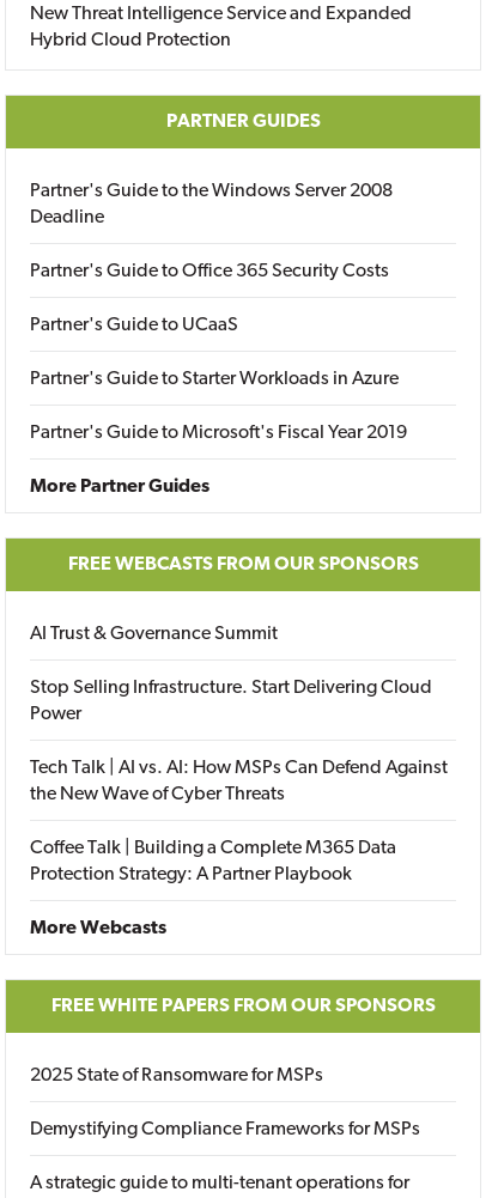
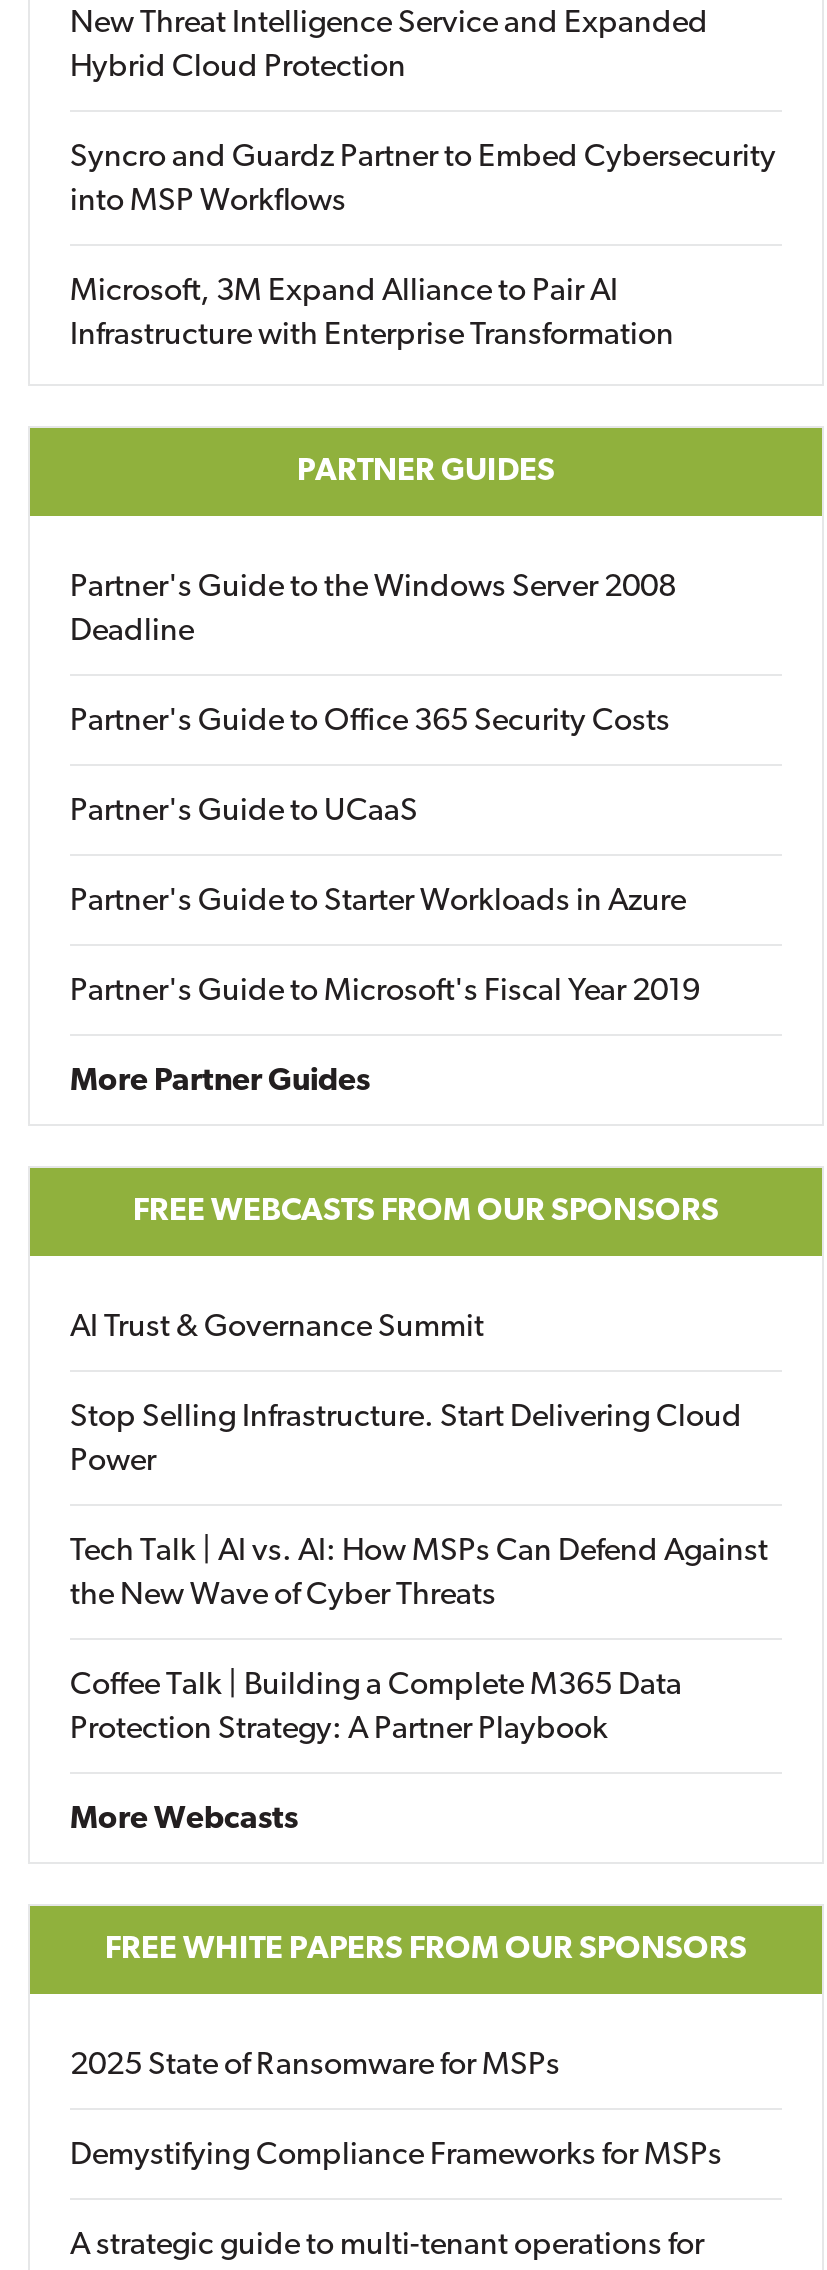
none -> [70,142,776,352] Syncro and Guardz Partner to Embed Cybersecurity | into MSP Workflows | Microsoft, 3M Expand Alliance to Pair AI | Infrastructure with Enterprise Transformation

